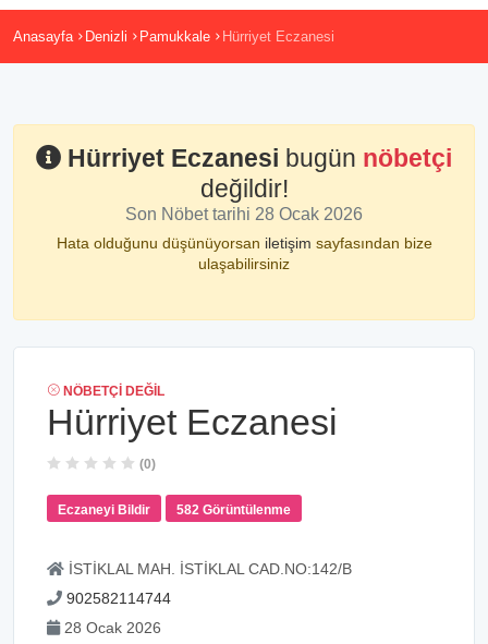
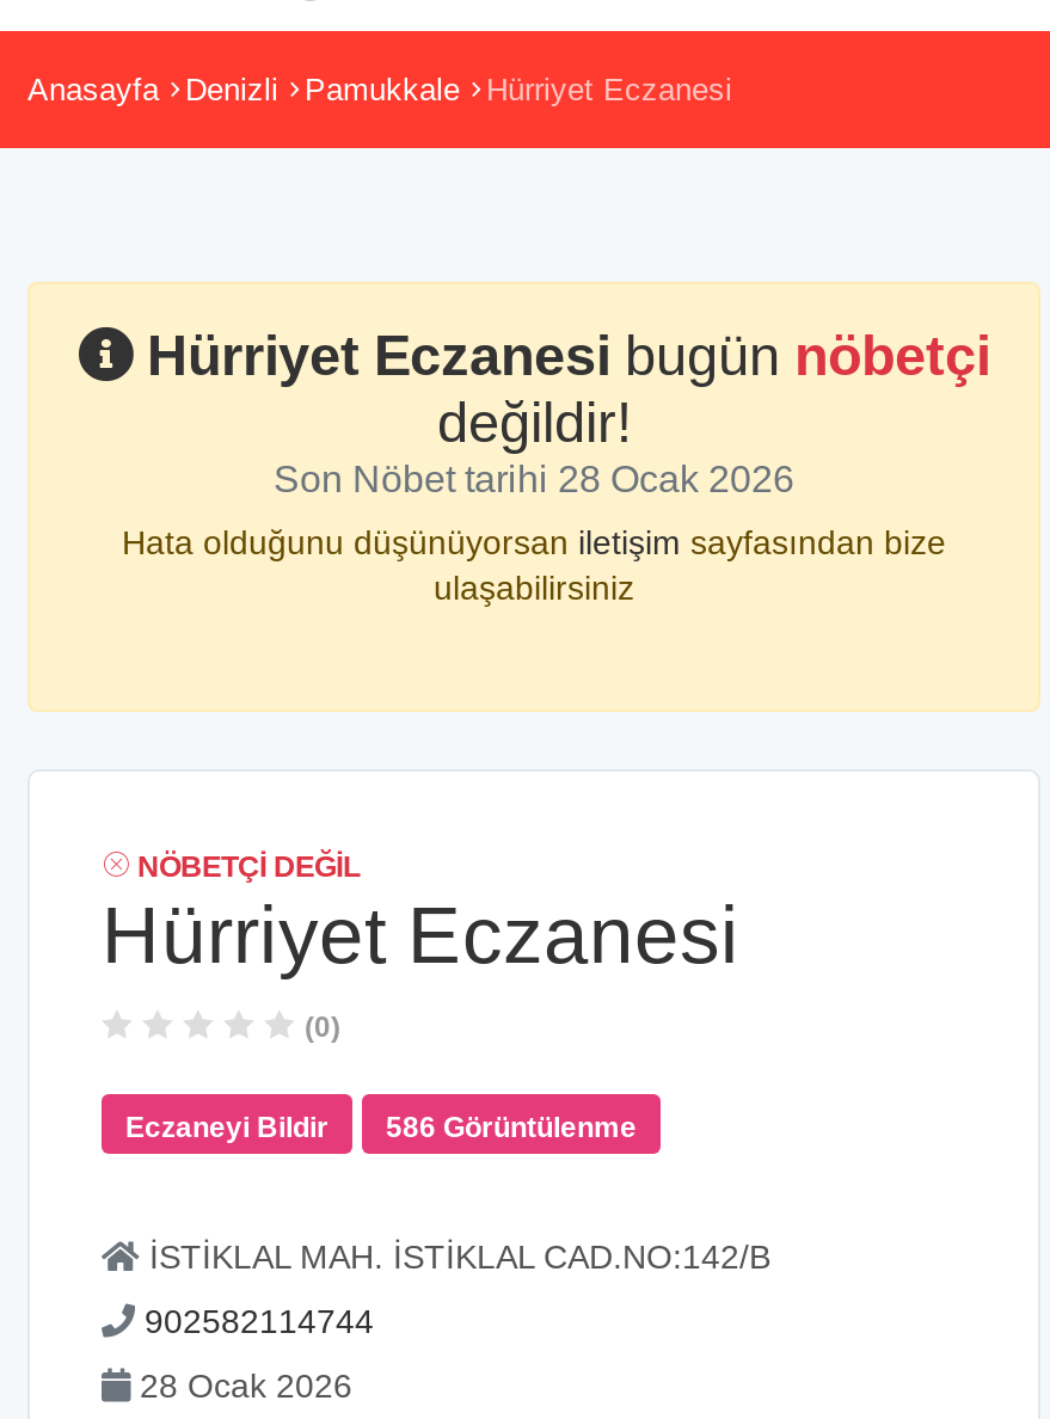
[176,502,291,518] 582 Görüntülenme -> [386,1111,637,1144] 586 Görüntülenme

